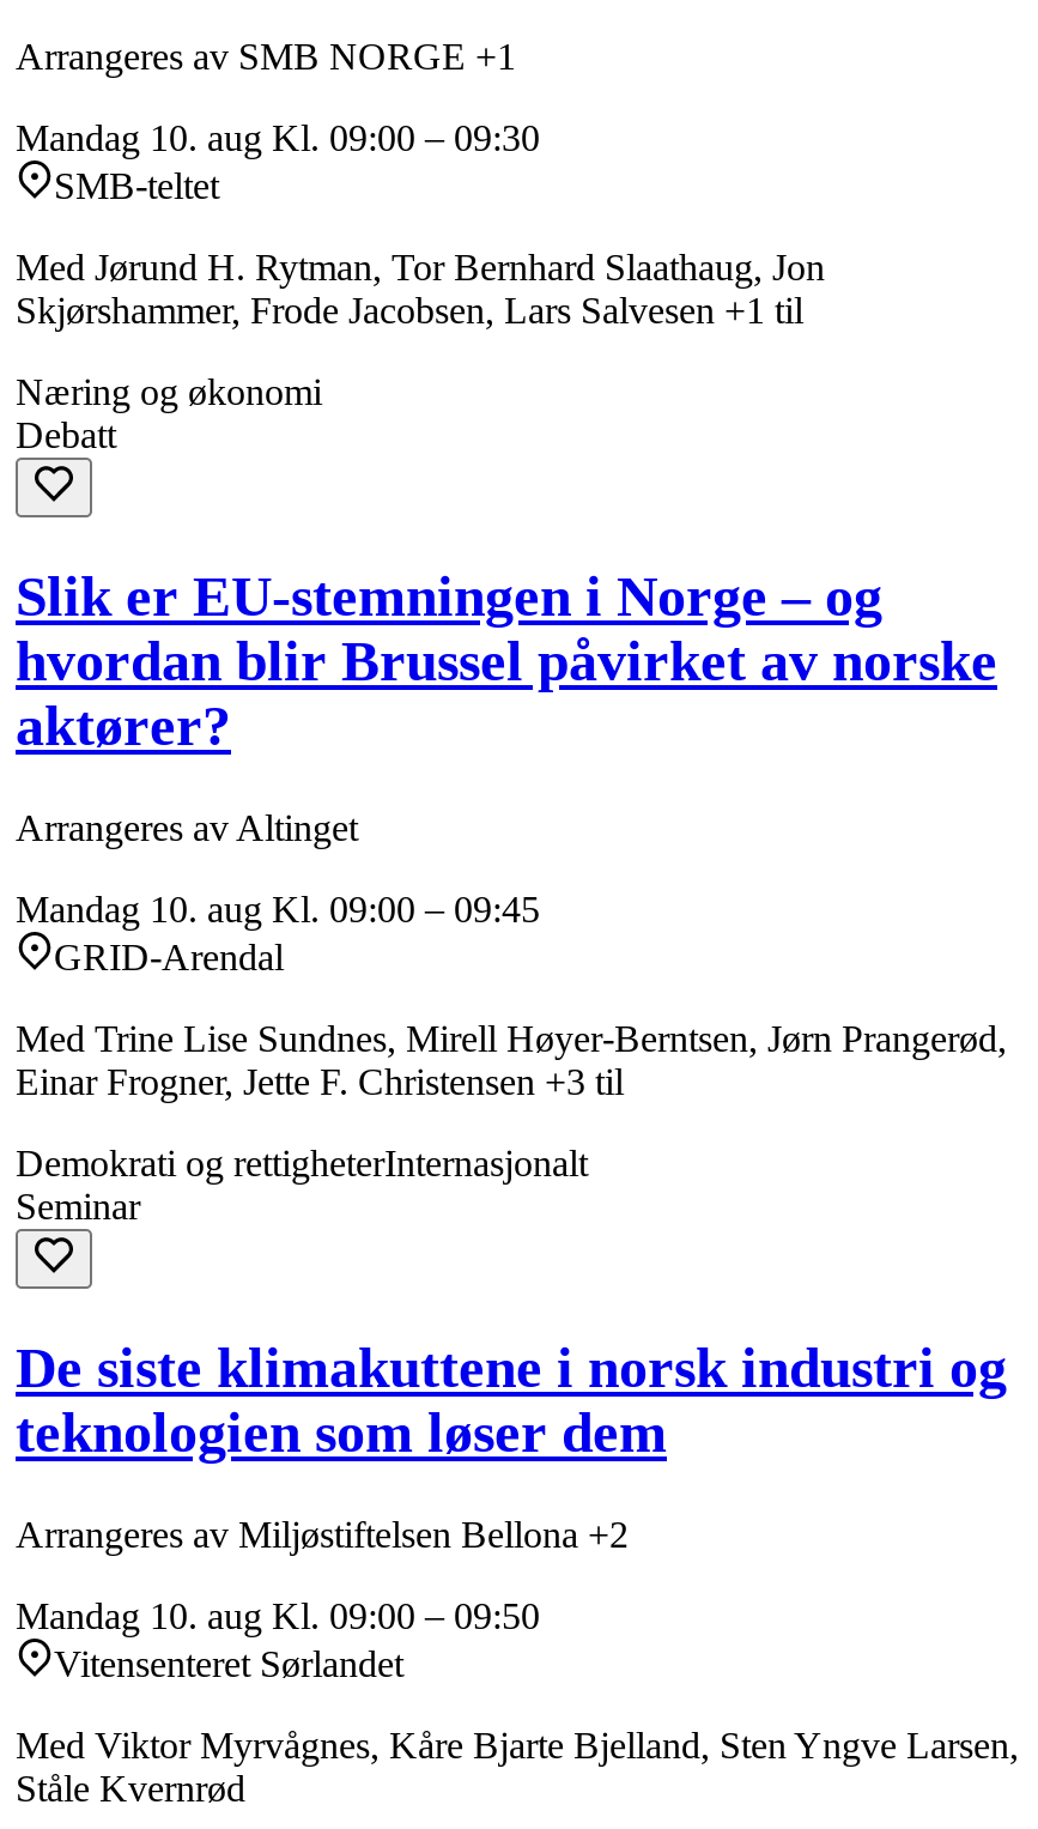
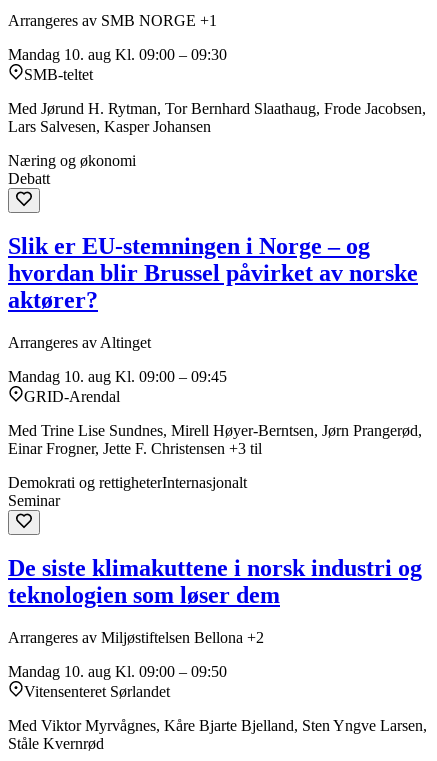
[16,247,825,331] Med Jørund H. Rytman, Tor Bernhard Slaathaug, Jon | Skjørshammer, Frode Jacobsen, Lars Salvesen +1 til -> [8,100,426,135] Med Jørund H. Rytman, Tor Bernhard Slaathaug, Frode Jacobsen, | Lars Salvesen, Kasper Johansen

